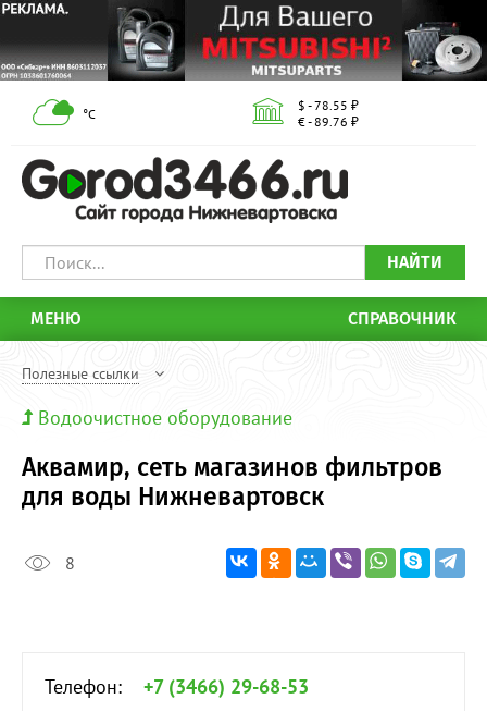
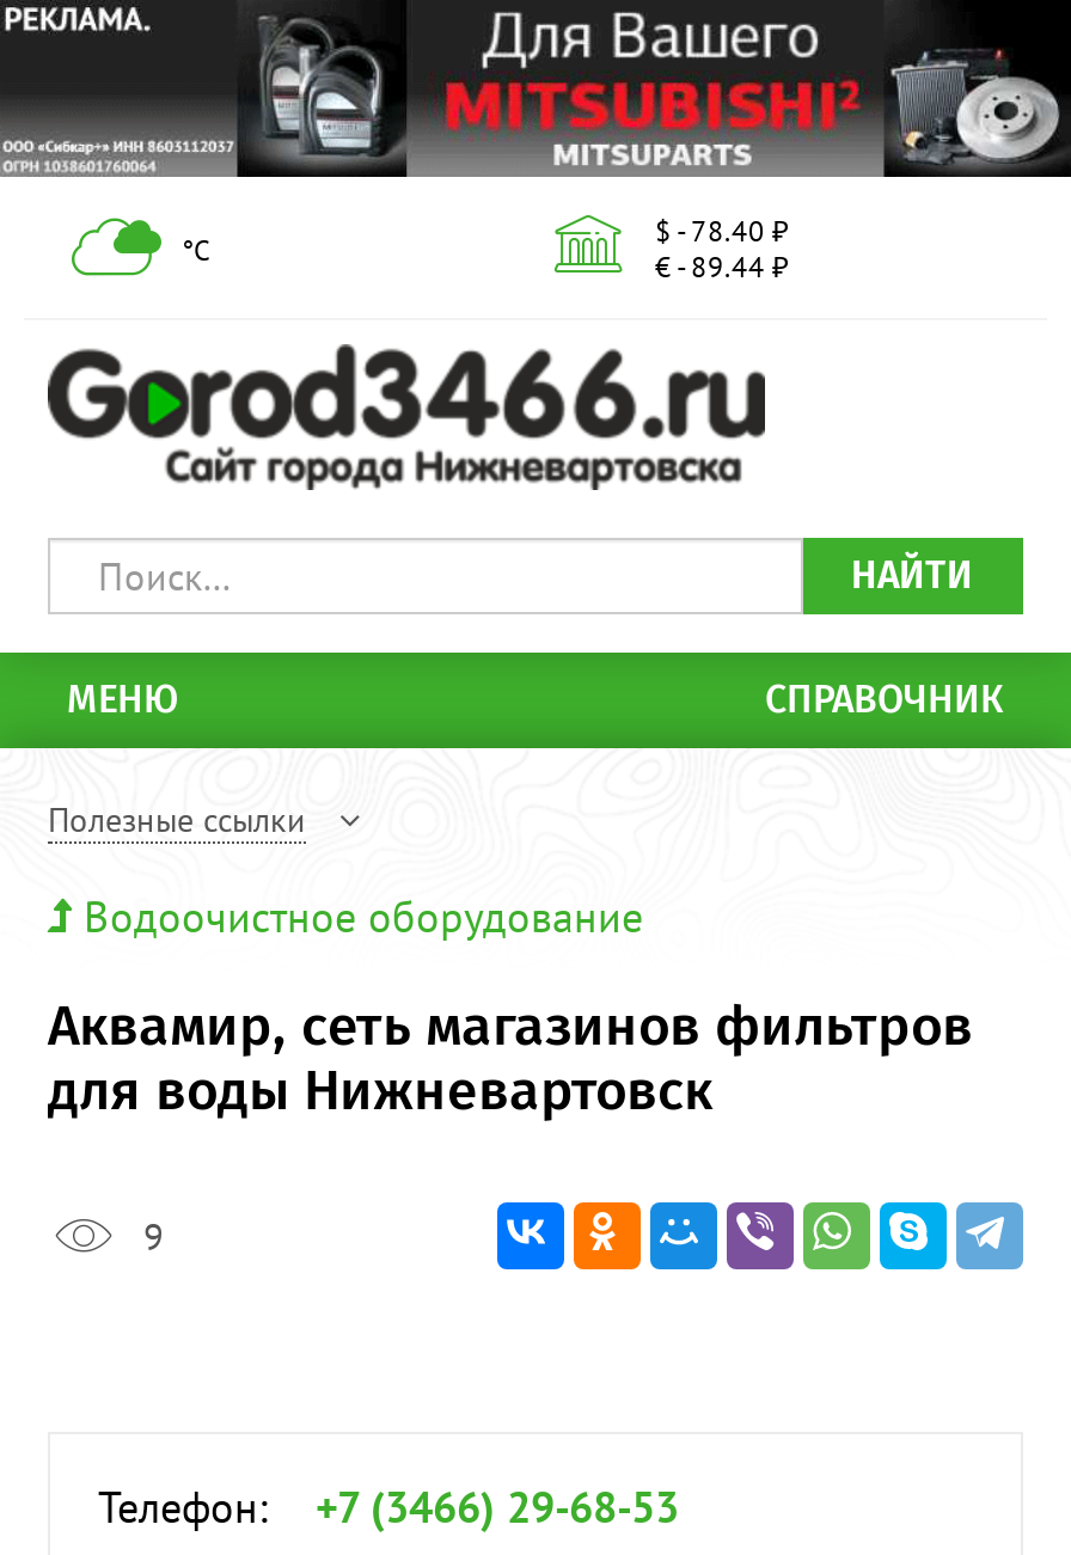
[298,97,359,113] $ - 78.55 ₽ -> [655,213,789,248] $ - 78.40 ₽
[298,113,359,129] € - 89.76 ₽ -> [655,248,789,284] € - 89.44 ₽
[65,552,75,574] 8 -> [143,1212,165,1260] 9

